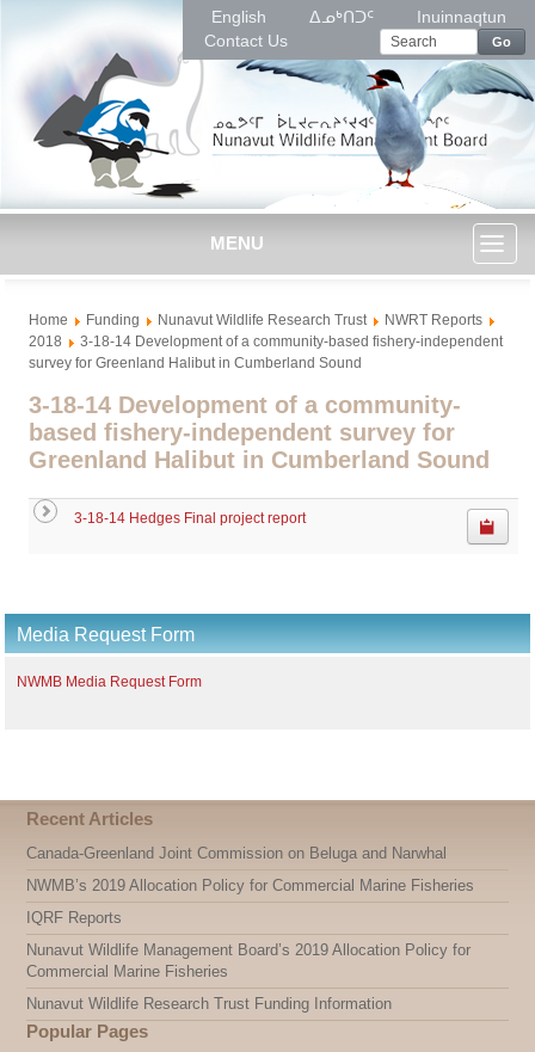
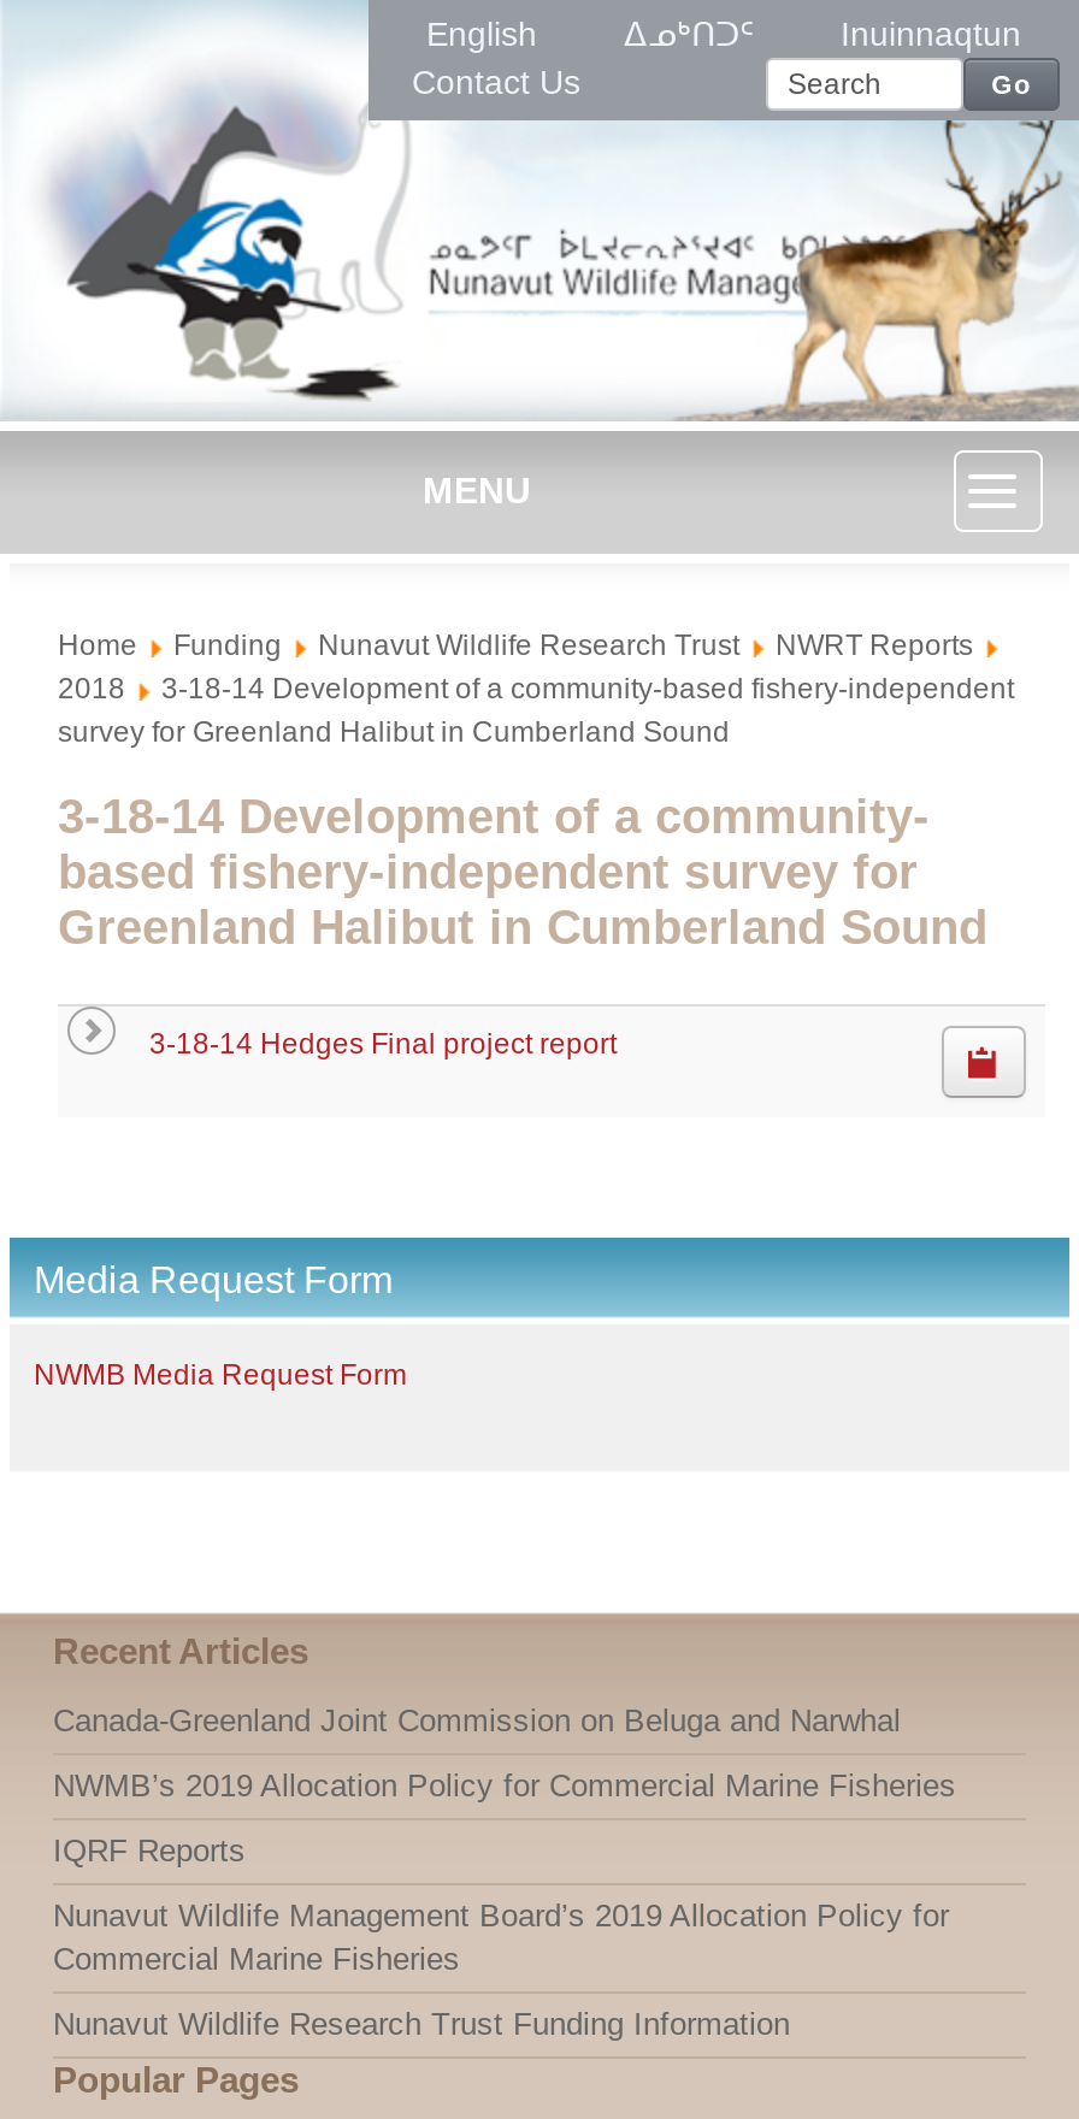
[235,59,531,209] [image] -> [477,118,1072,424] [image]

